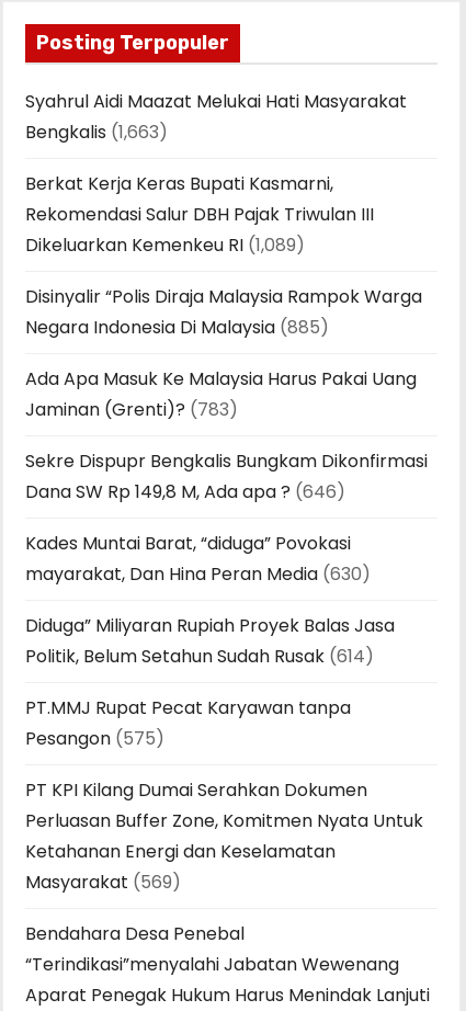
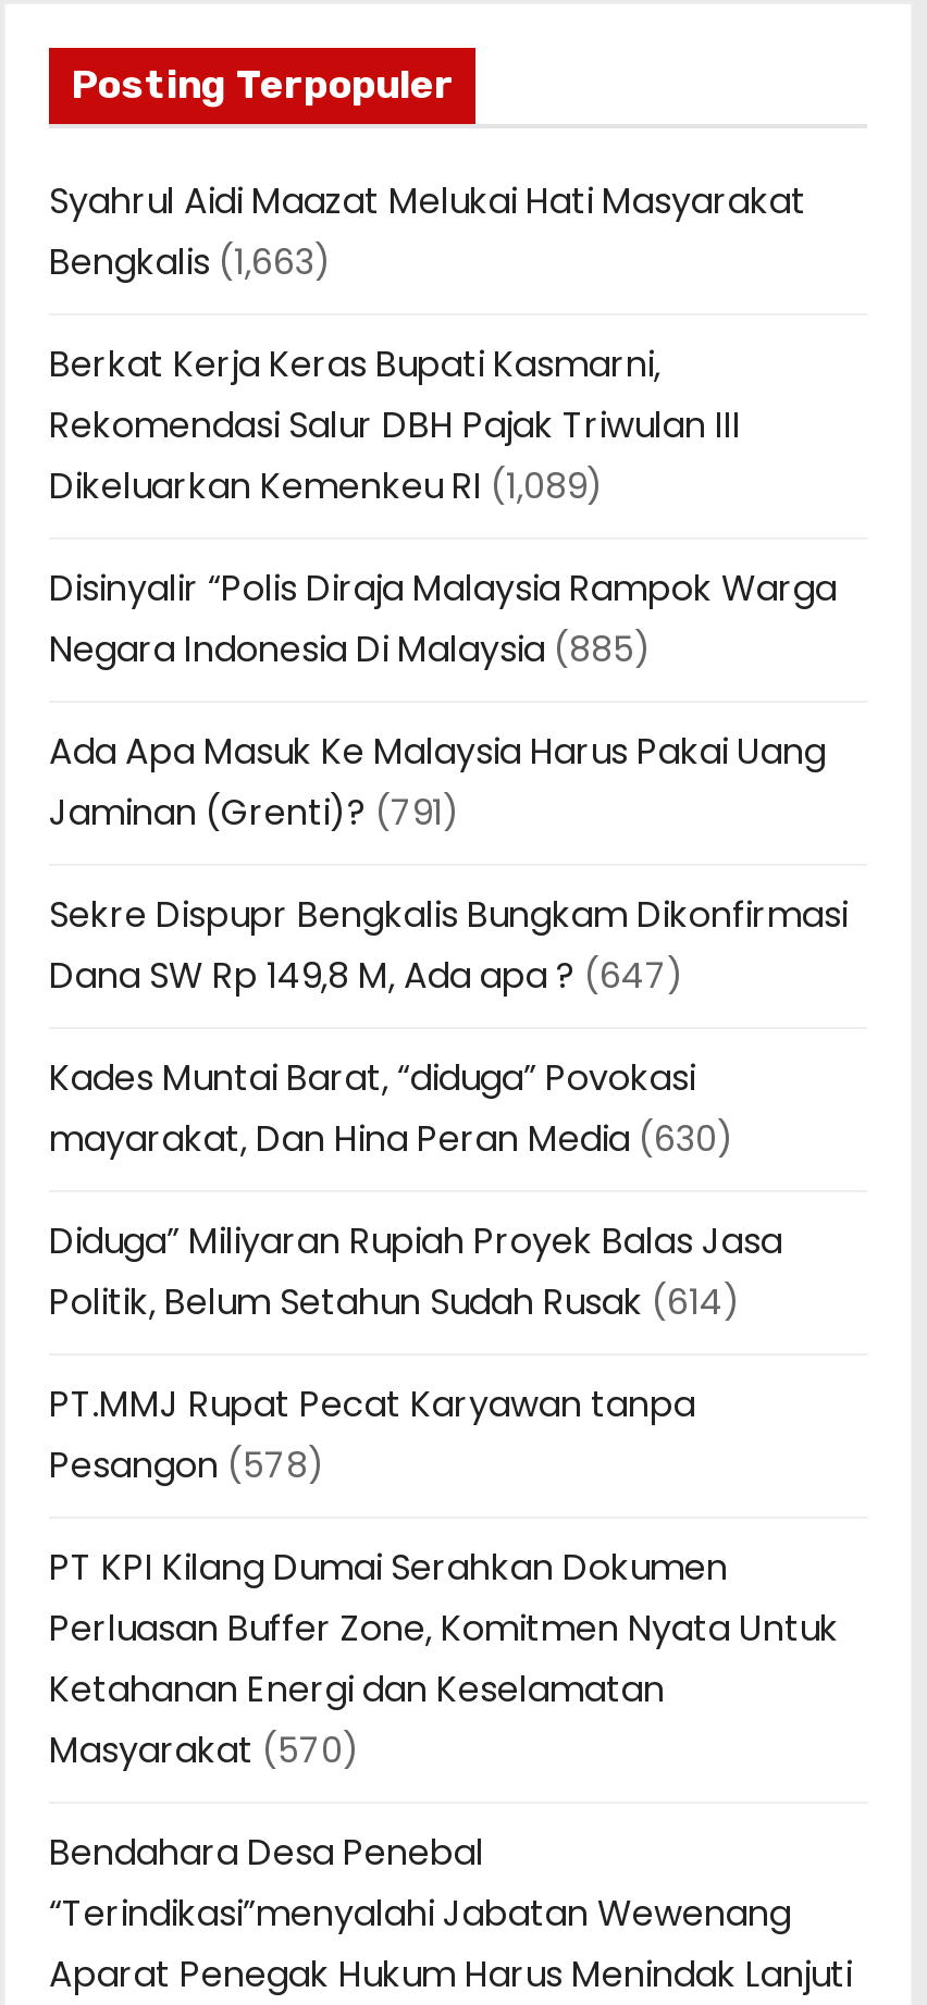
[25,397,238,423] Jaminan (Grenti)? (783) -> [49,787,460,837] Jaminan (Grenti)? (791)
[25,480,345,505] Dana SW Rp 149,8 M, Ada apa ? (646) -> [49,951,684,1001] Dana SW Rp 149,8 M, Ada apa ? (647)
[25,726,164,752] Pesangon (575) -> [49,1440,325,1490] Pesangon (578)
[25,870,181,895] Masyarakat (569) -> [49,1725,360,1775] Masyarakat (570)

